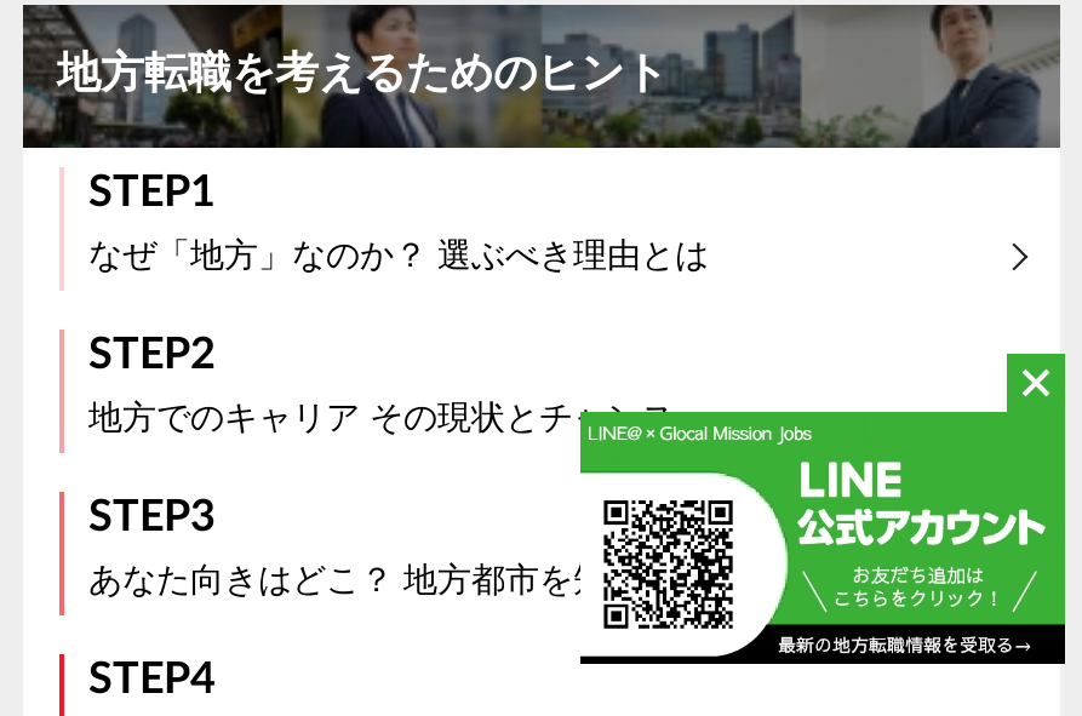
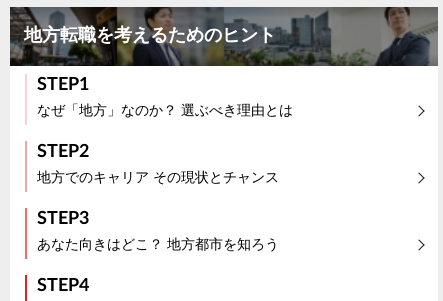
[578,351,1067,666] [image] -> none

